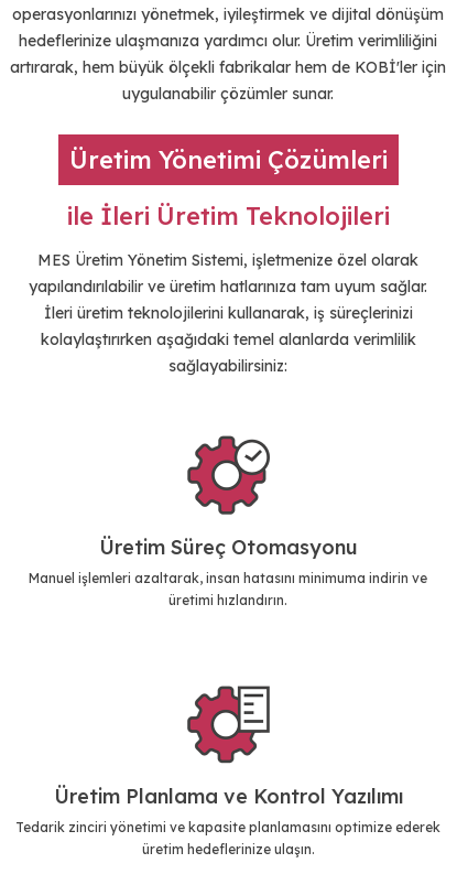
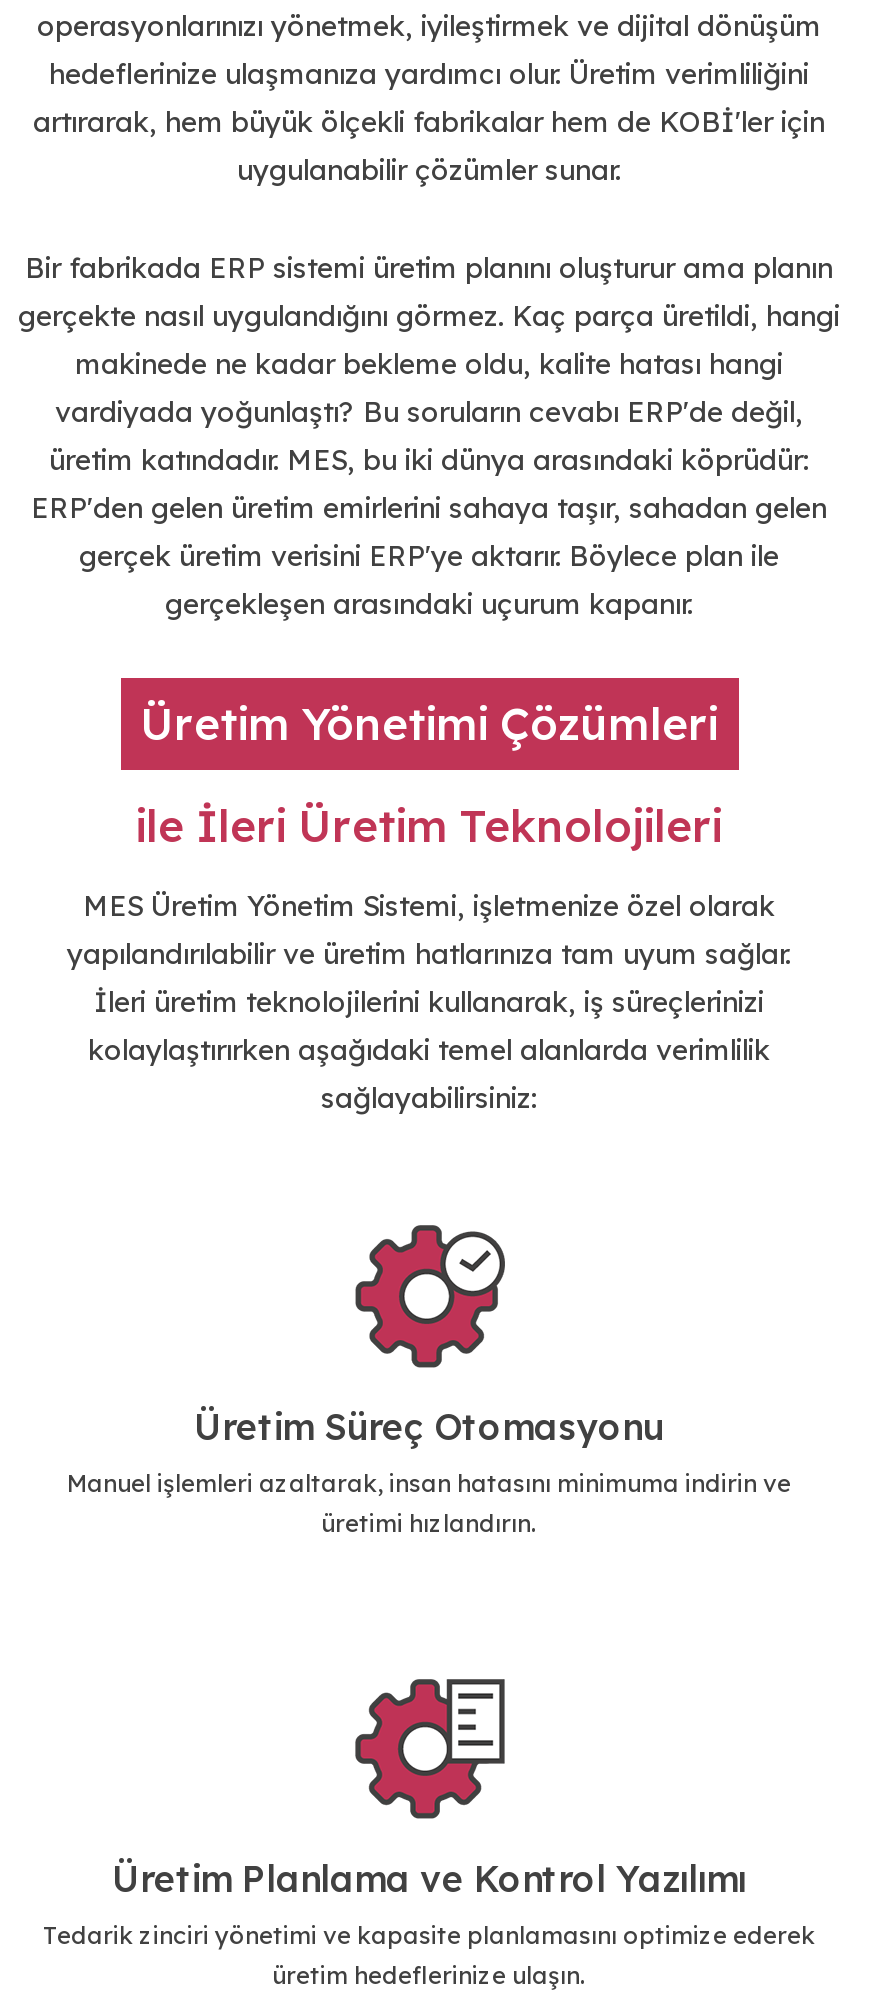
none -> [18,249,840,621] Bir fabrikada ERP sistemi üretim planını oluşturur ama planın | gerçekte nasıl uygulandığını görmez. Kaç parça üretildi, hangi | makinede ne kadar bekleme oldu, kalite hatası hangi | vardiyada yoğunlaştı? Bu soruların cevabı ERP'de değil, | üretim katındadır. MES, bu iki dünya arasındaki köprüdür: | ERP'den gelen üretim emirlerini sahaya taşır, sahadan gelen | gerçek üretim verisini ERP'ye aktarır. Böylece plan ile | gerçekleşen arasındaki uçurum kapanır.

